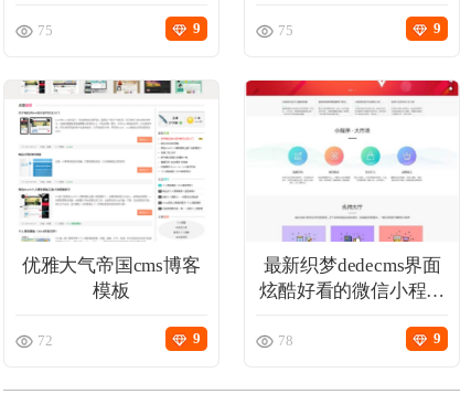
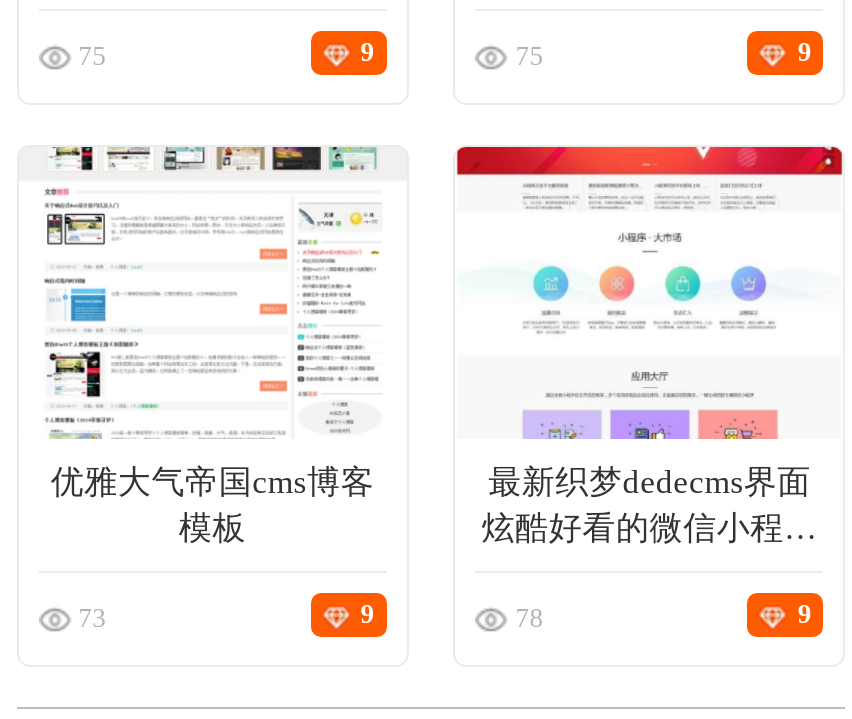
[37,333,53,349] 72 -> [78,604,106,634] 73

